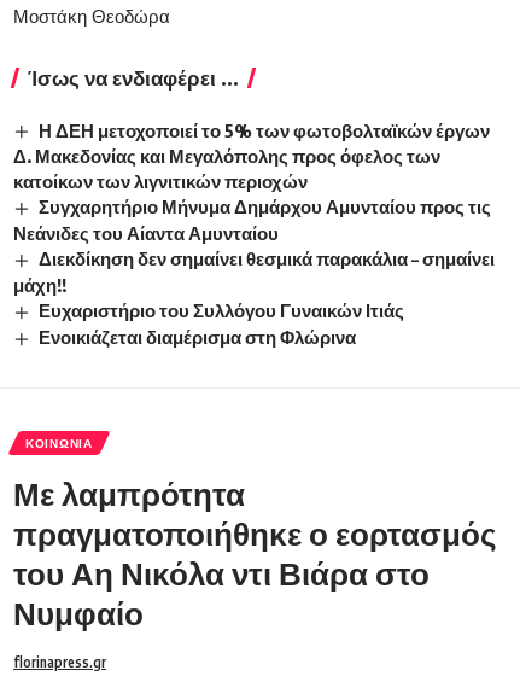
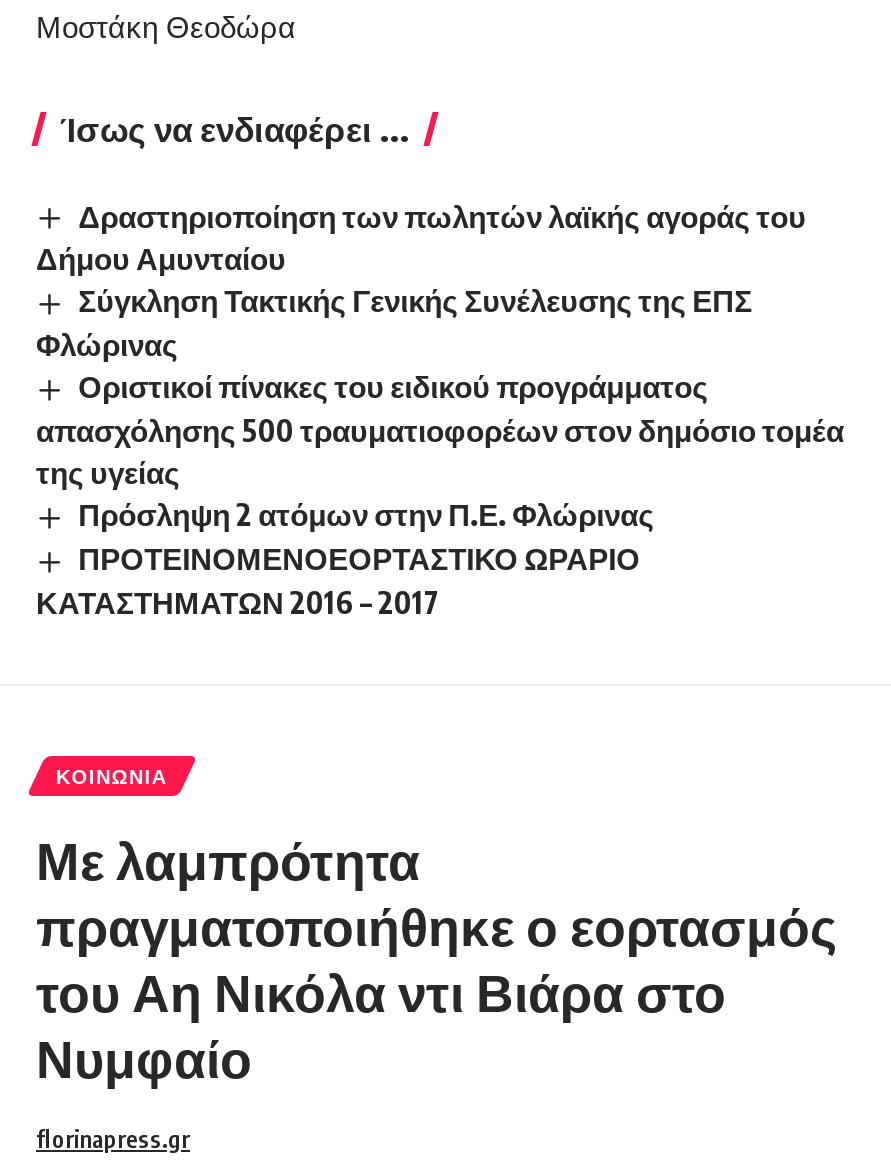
[13,119,495,348] Η ΔΕΗ μετοχοποιεί το 5% των φωτοβολταϊκών έργων | Δ. Μακεδονίας και Μεγαλόπολης προς όφελος των | κατοίκων των λιγνιτικών περιοχών | Συγχαρητήριο Μήνυμα Δημάρχου Αμυνταίου προς τις | Νεάνιδες του Αίαντα Αμυνταίου | Διεκδίκηση δεν σημαίνει θεσμικά παρακάλια – σημαίνει | μάχη!! | Ευχαριστήριο του Συλλόγου Γυναικών Ιτιάς | Ενοικιάζεται διαμέρισμα στη Φλώρινα -> [36,197,844,620] Δραστηριοποίηση των πωλητών λαϊκής αγοράς του | Δήμου Αμυνταίου | Σύγκληση Τακτικής Γενικής Συνέλευσης της ΕΠΣ | Φλώρινας | Οριστικοί πίνακες του ειδικού προγράμματος | απασχόλησης 500 τραυματιοφορέων στον δημόσιο τομέα | της υγείας | Πρόσληψη 2 ατόμων στην Π.Ε. Φλώρινας | ΠΡΟΤΕΙΝΟΜΕΝΟΕΟΡΤΑΣΤΙΚΟ ΩΡΑΡΙΟ | ΚΑΤΑΣΤΗΜΑΤΩΝ 2016 – 2017

